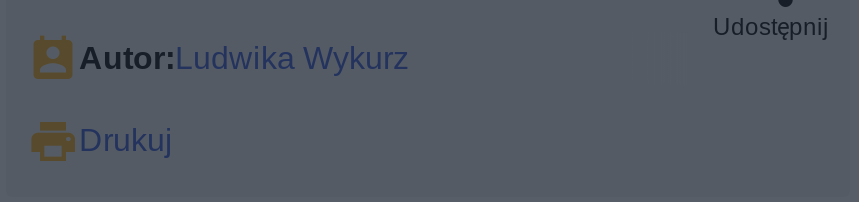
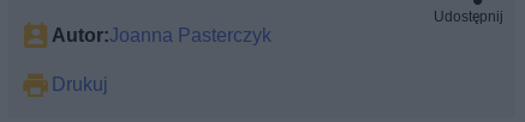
[79,39,409,77] Autor:Ludwika Wykurz -> [52,23,272,46] Autor:Joanna Pasterczyk

